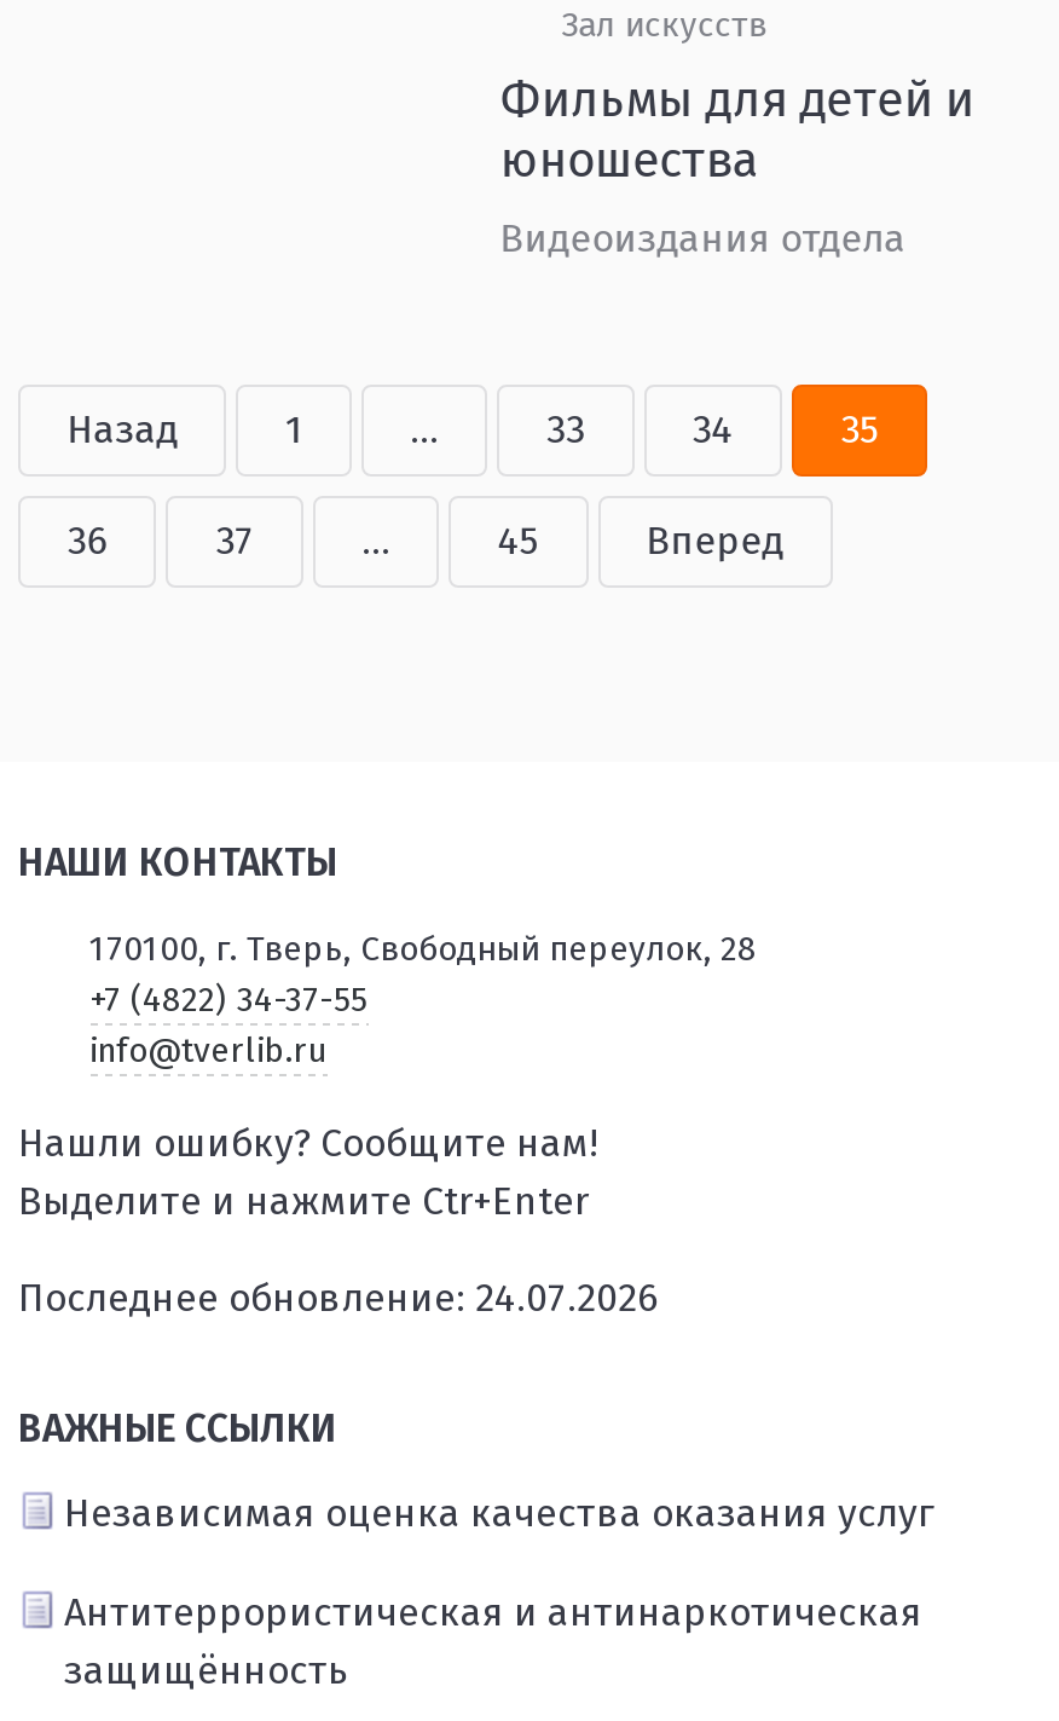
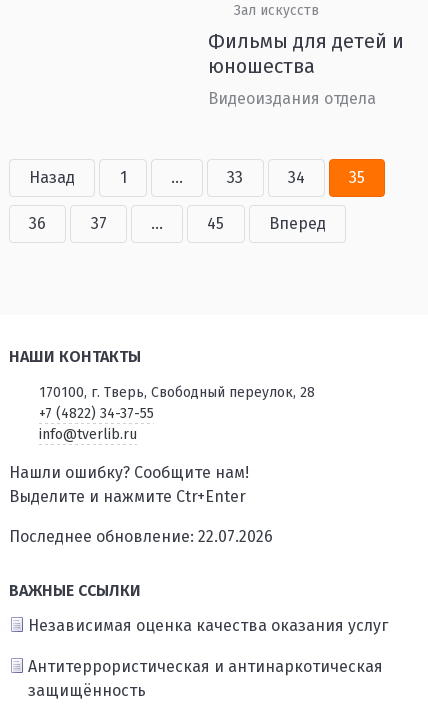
[18,1275,659,1321] Последнее обновление: 24.07.2026 -> [9,527,273,546] Последнее обновление: 22.07.2026

